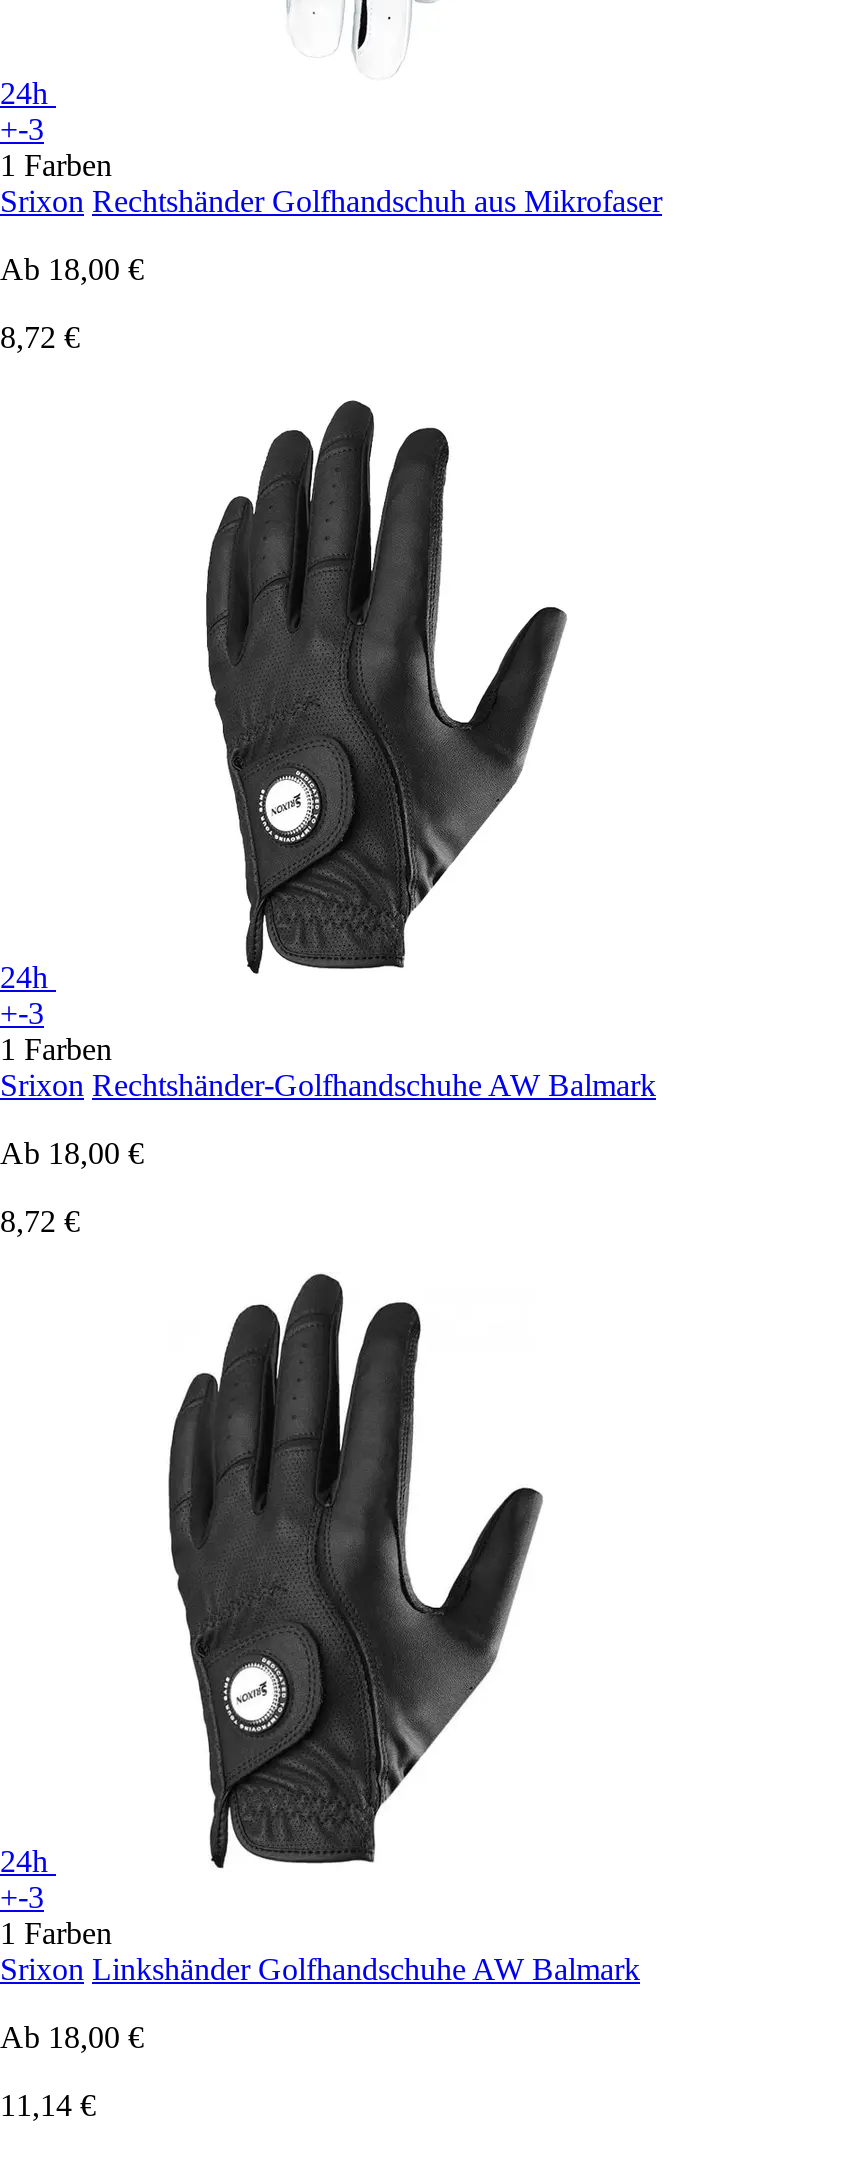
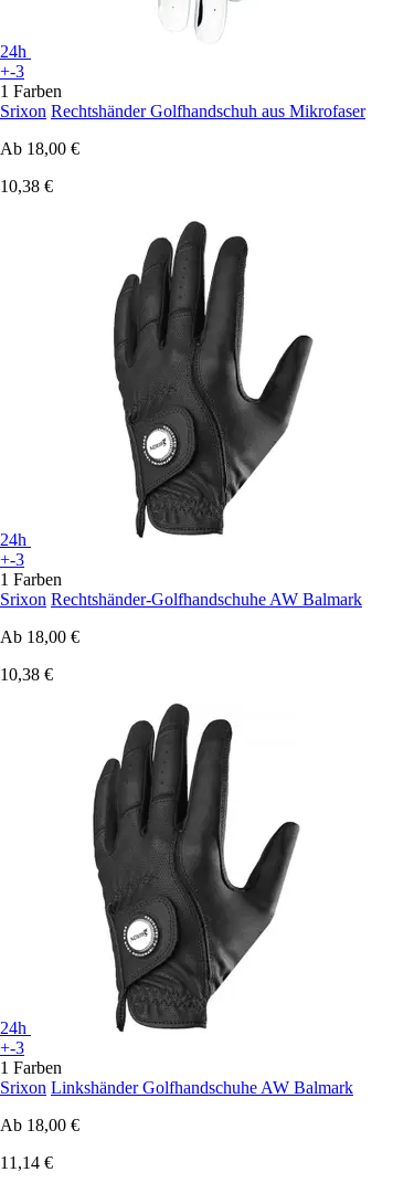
[0,321,80,355] 8,72 € -> [0,177,53,196] 10,38 €
[0,1205,80,1239] 8,72 € -> [0,665,53,684] 10,38 €

